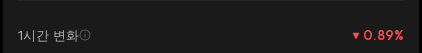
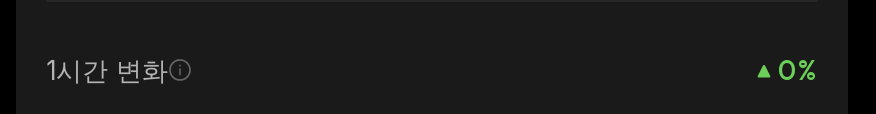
[363,26,404,44] 0.89% -> [778,52,818,88] 0%

